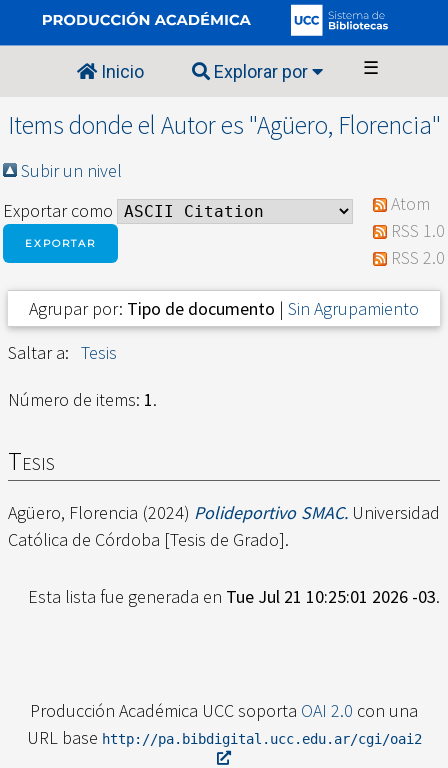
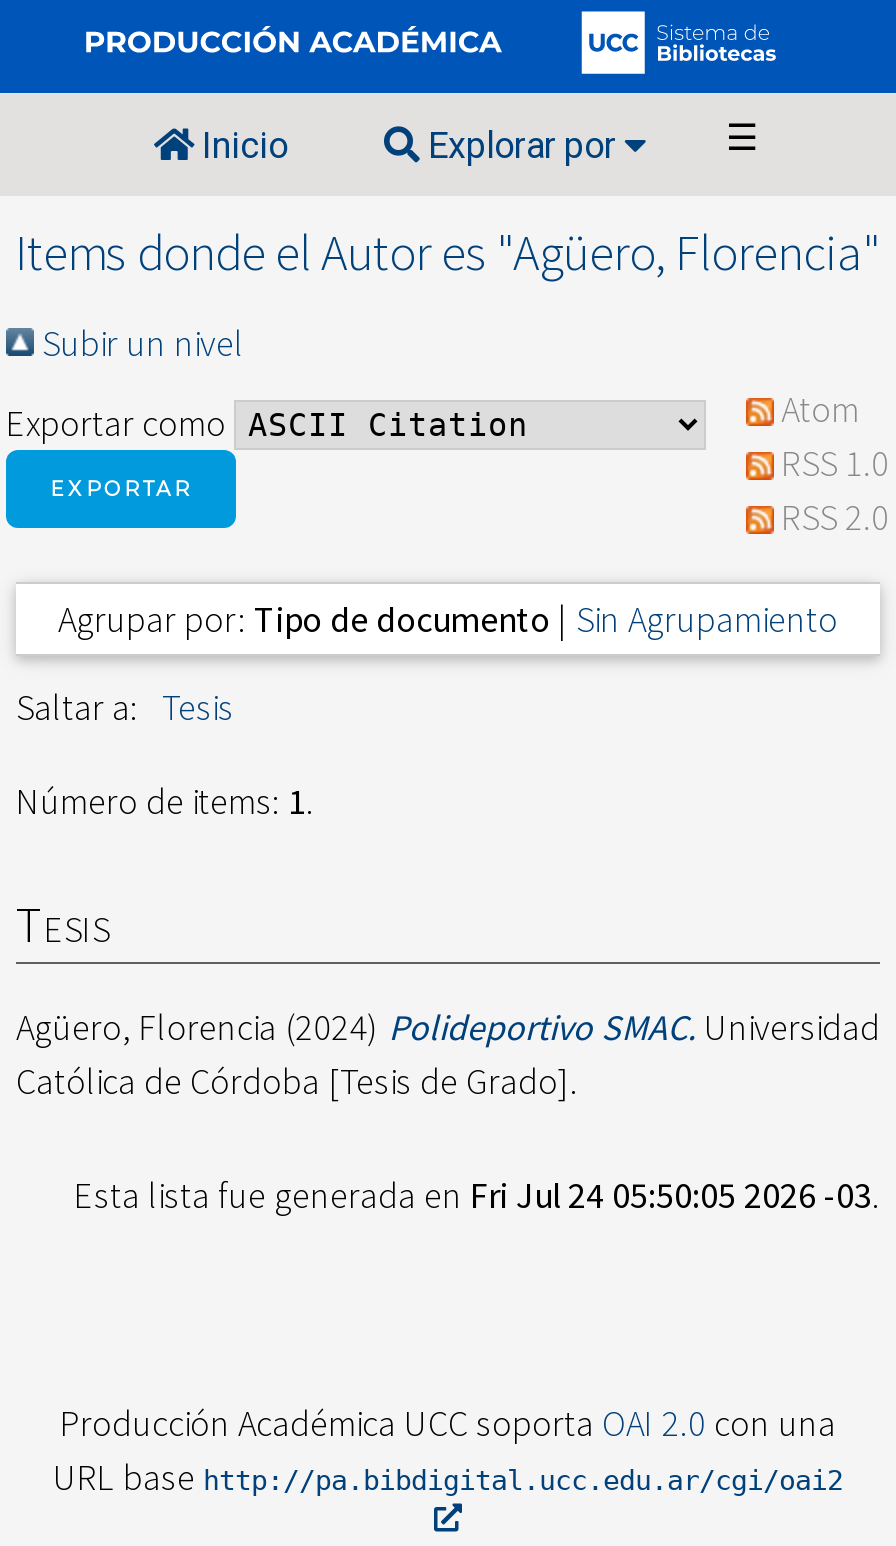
[28,585,440,608] Esta lista fue generada en Tue Jul 21 10:25:01 2026 -03. -> [74,1173,880,1219] Esta lista fue generada en Fri Jul 24 05:50:05 2026 -03.

